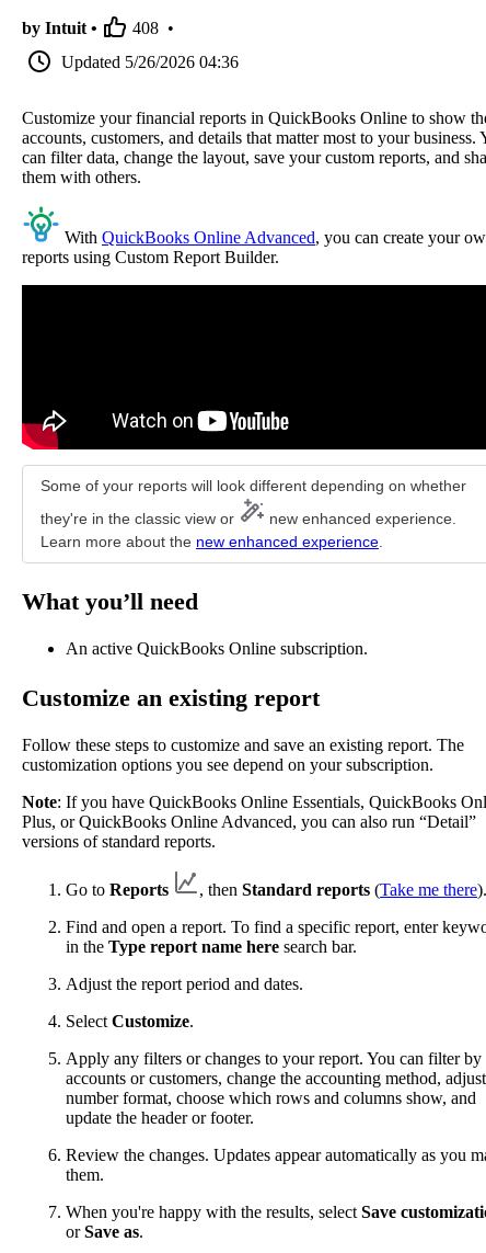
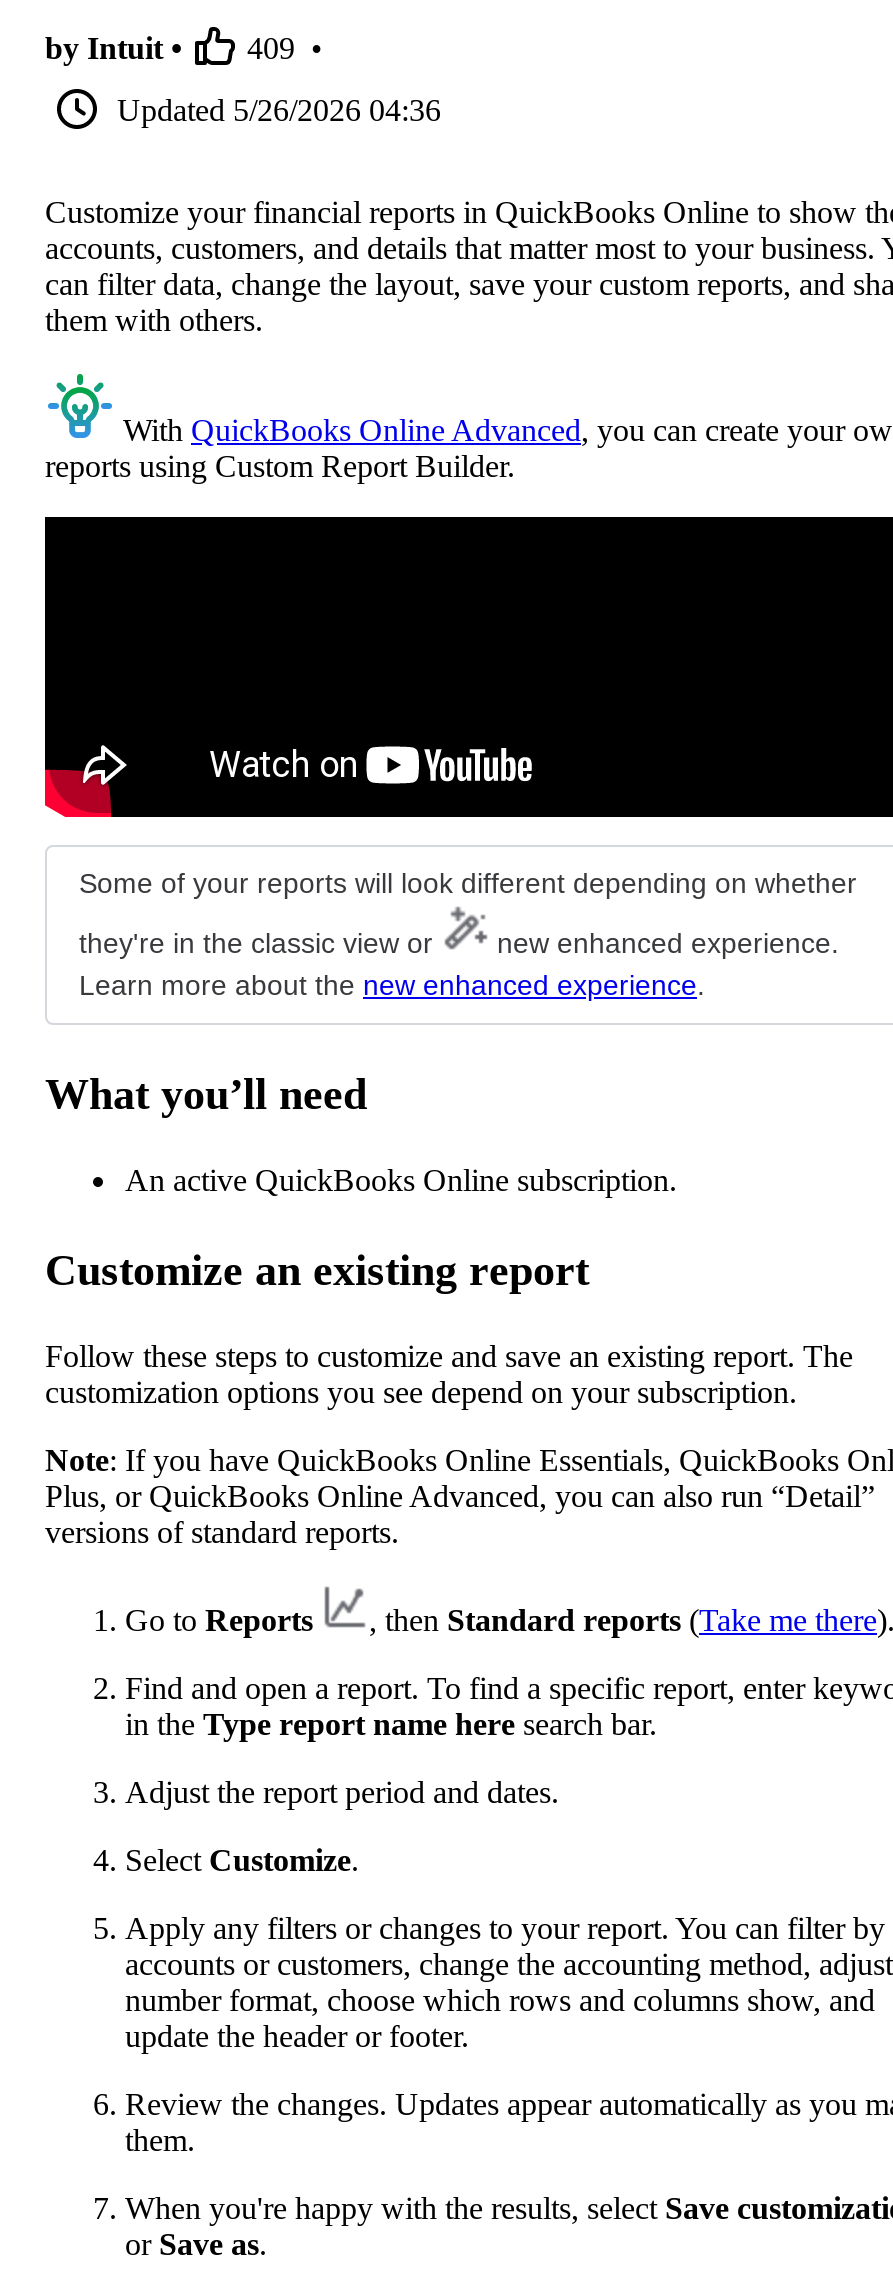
[22,18,174,37] by Intuit • 408 • -> [45,31,323,65] by Intuit • 409 •

